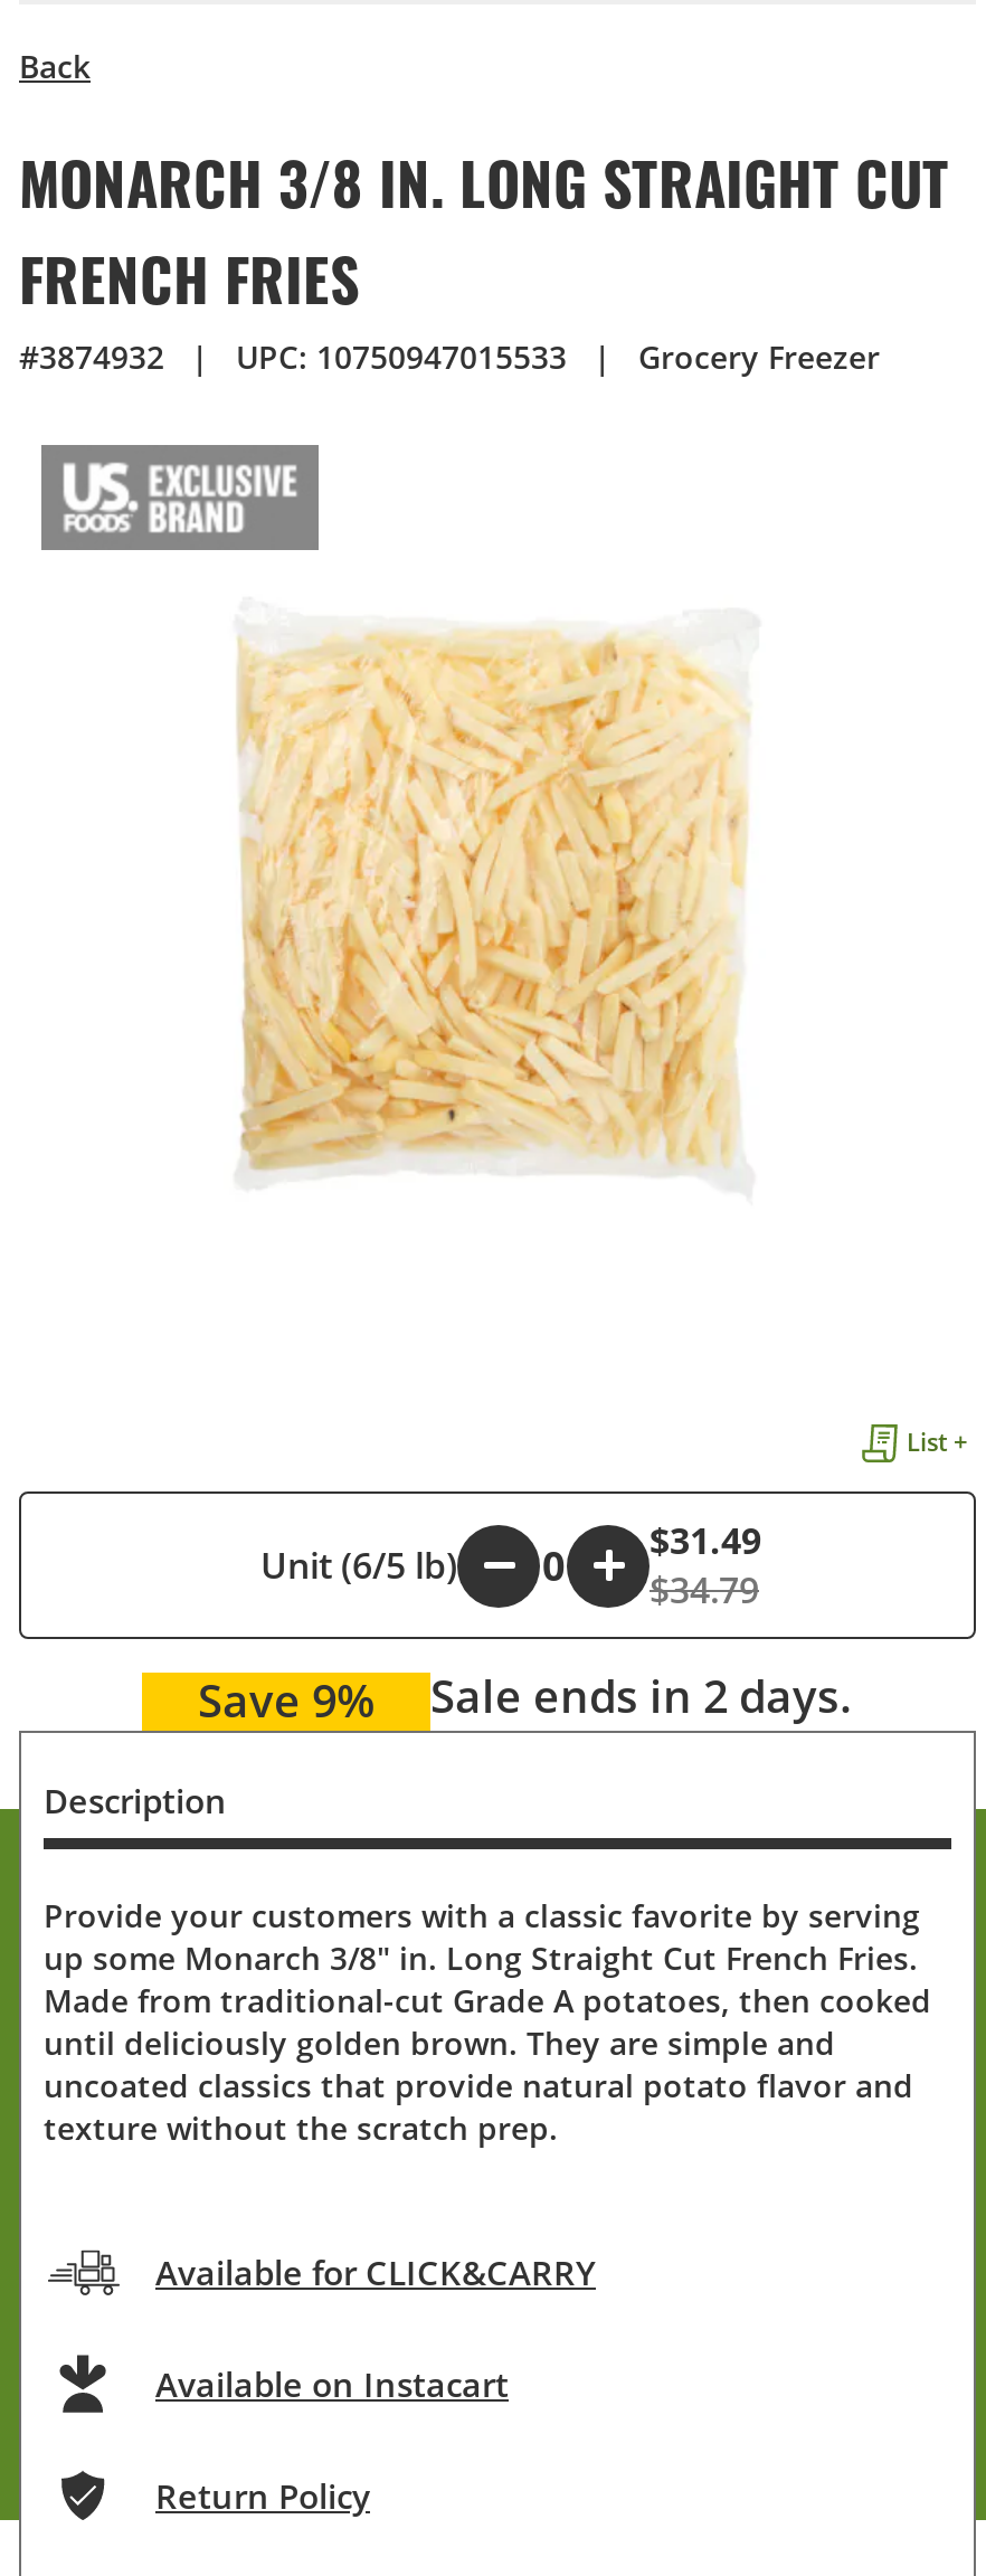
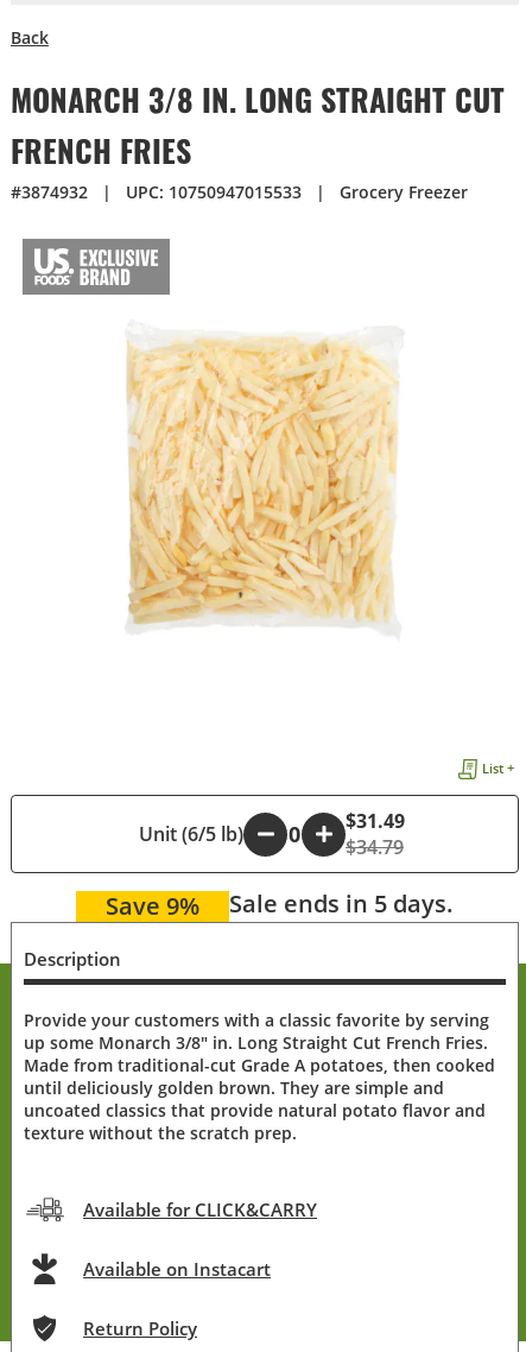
[430,1666,853,1726] Sale ends in 2 days. -> [229,887,454,920] Sale ends in 5 days.

